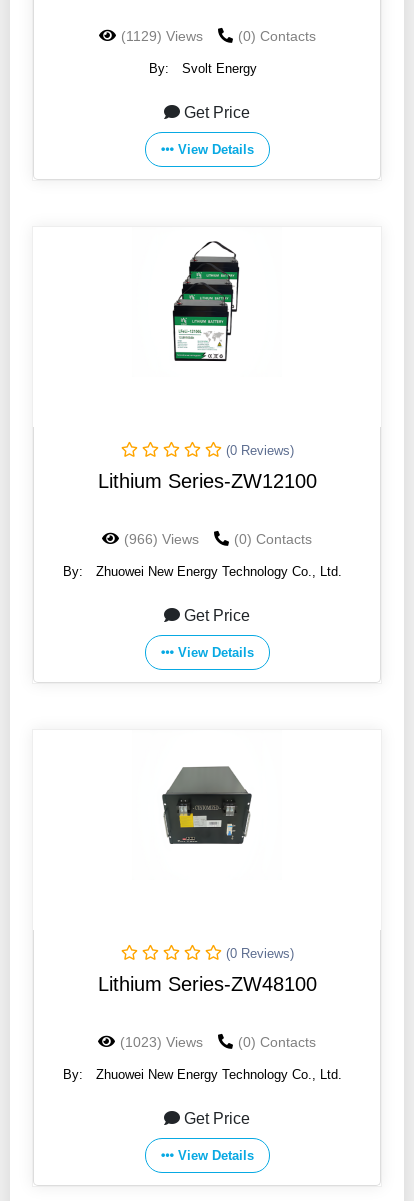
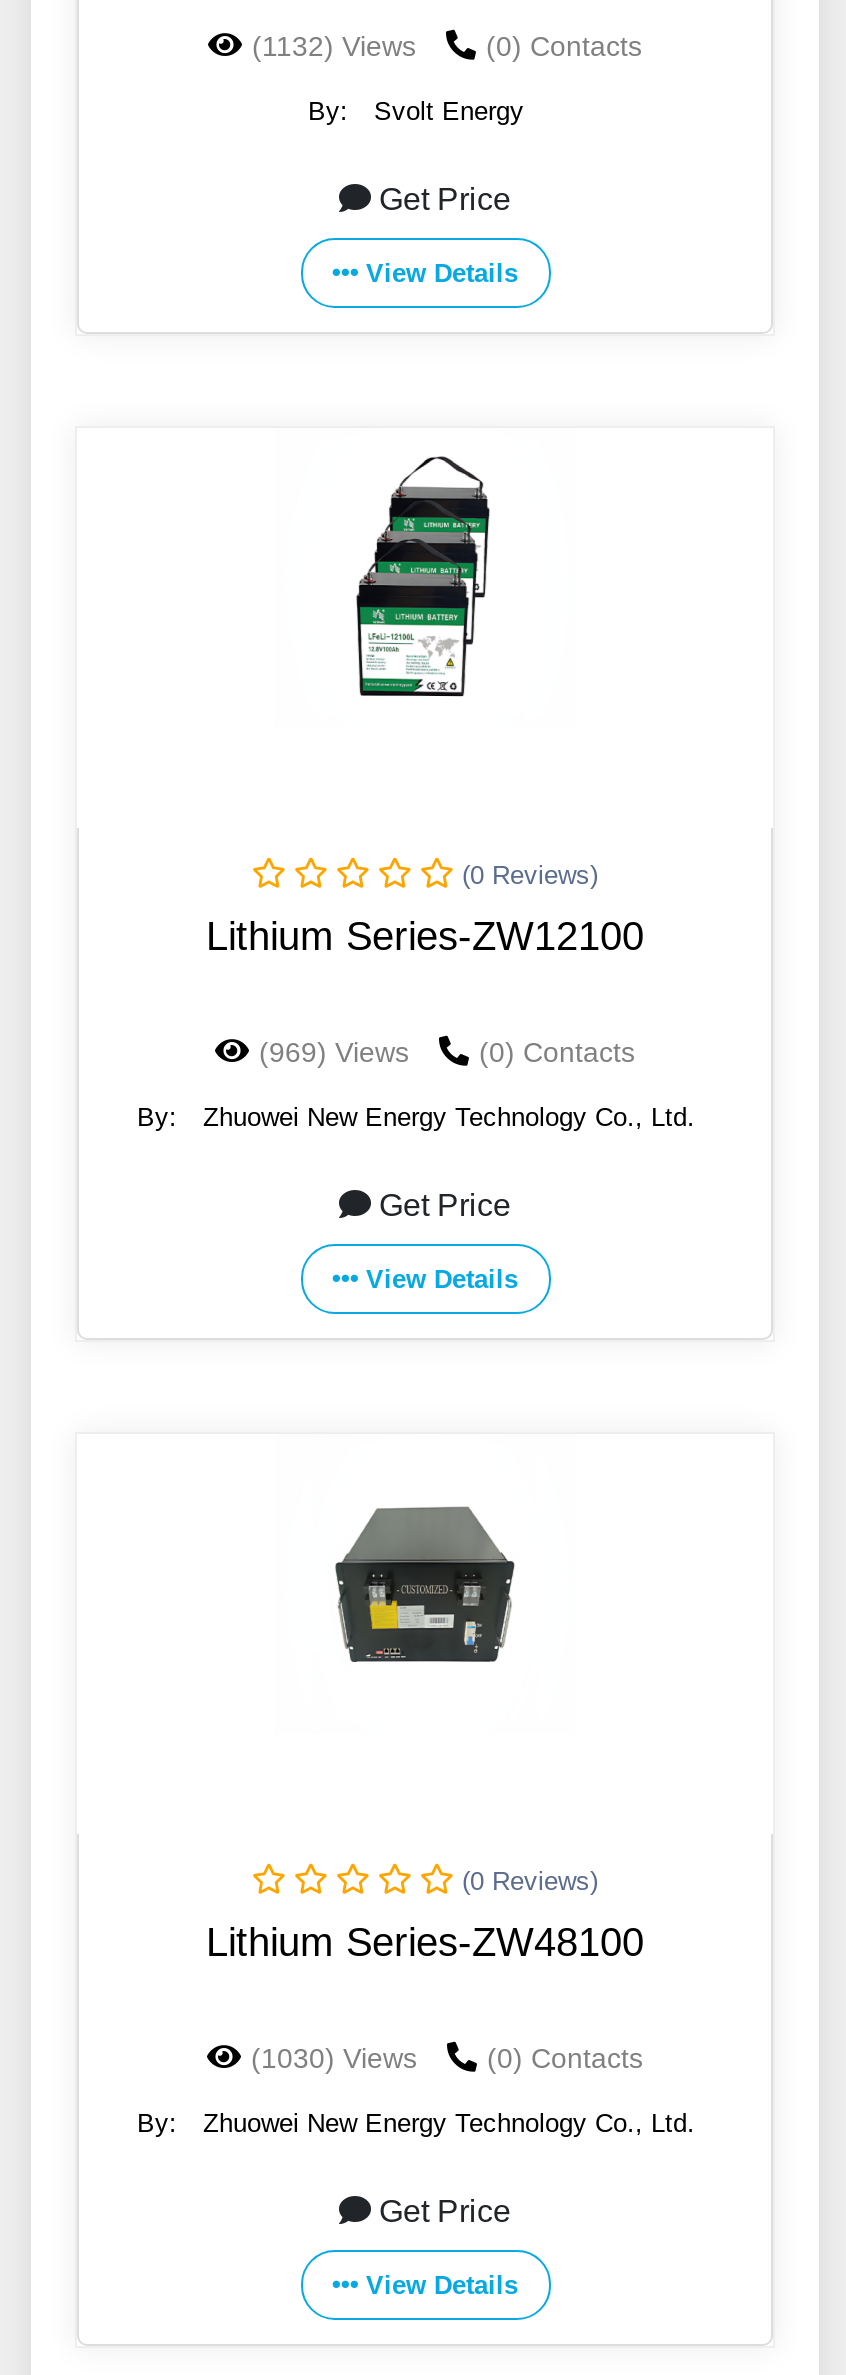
[120,28,202,44] (1129) Views -> [252,30,416,62] (1132) Views
[124,531,199,547] (966) Views -> [259,1036,409,1068] (969) Views
[120,1034,203,1050] (1023) Views -> [251,2042,417,2074] (1030) Views

